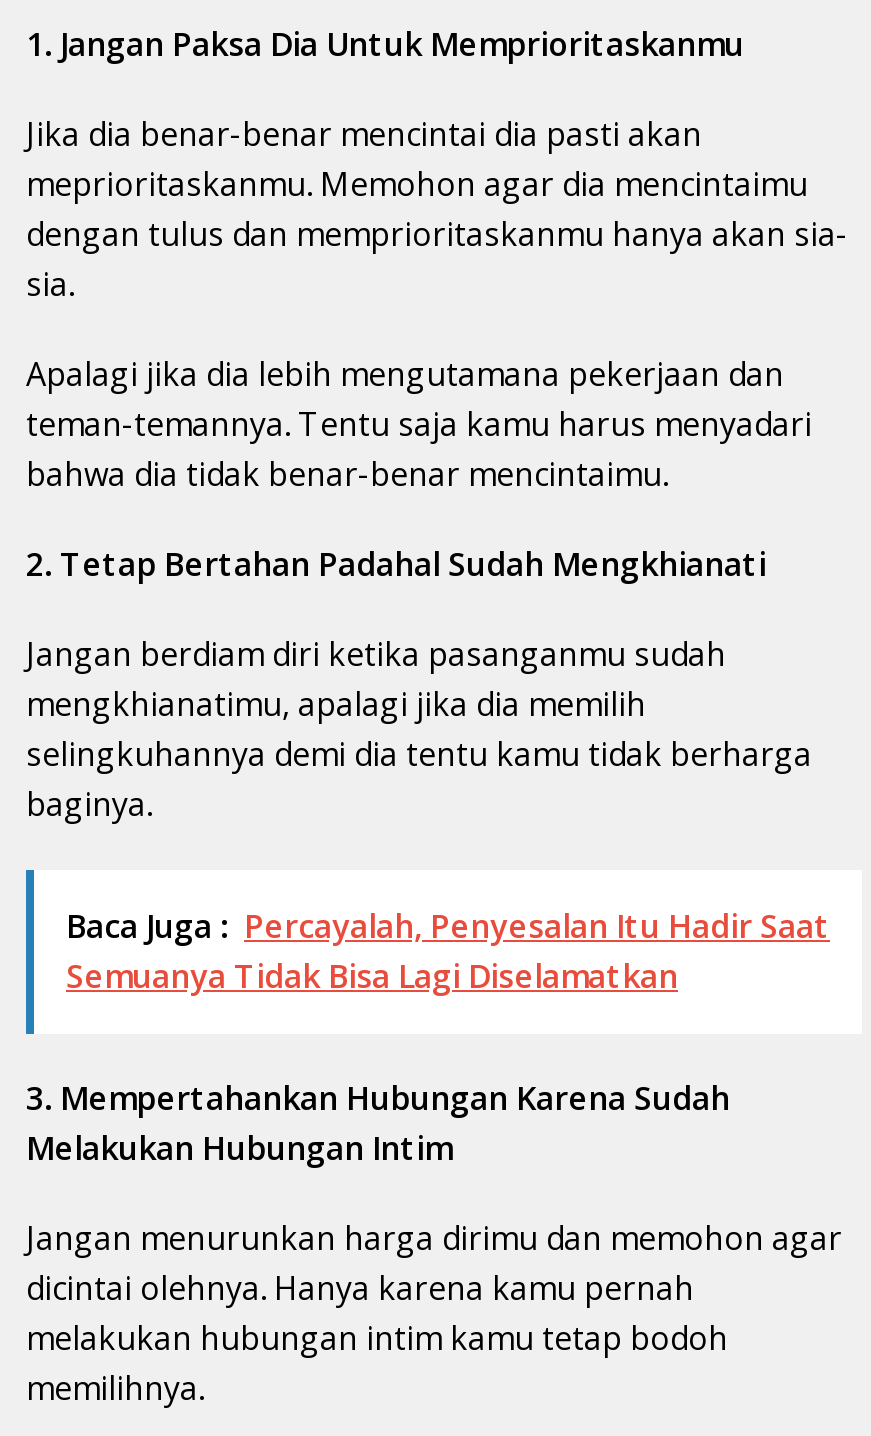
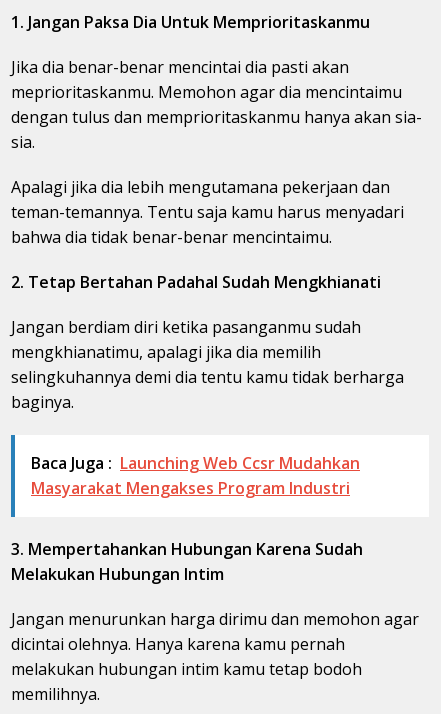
[66,904,830,998] Baca Juga : Percayalah, Penyesalan Itu Hadir Saat | Semuanya Tidak Bisa Lagi Diselamatkan -> [31,452,360,499] Baca Juga : Launching Web Ccsr Mudahkan | Masyarakat Mengakses Program Industri

